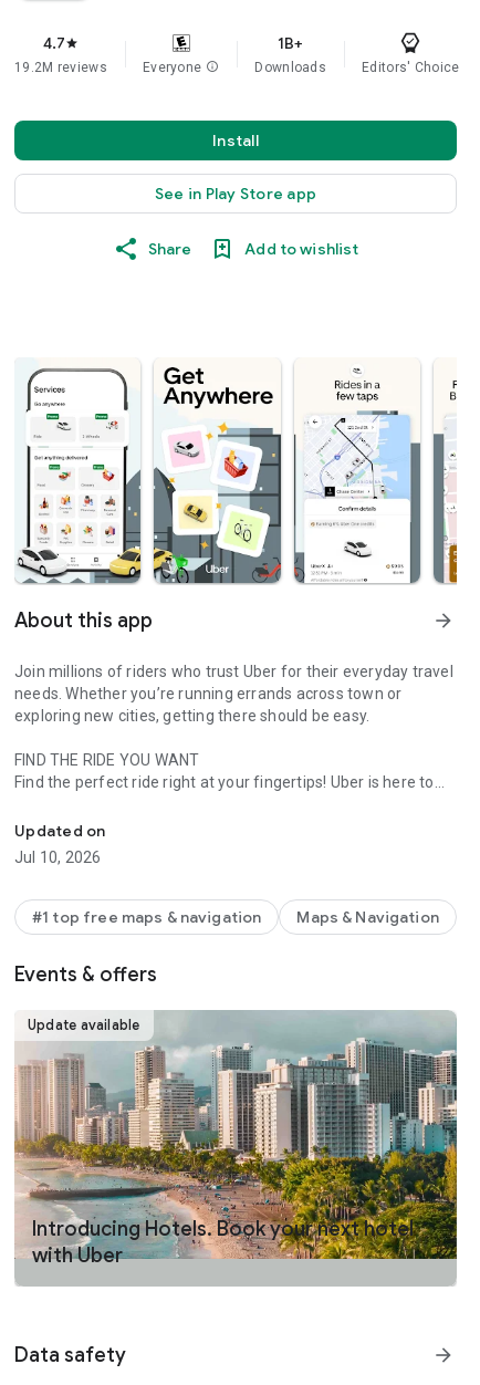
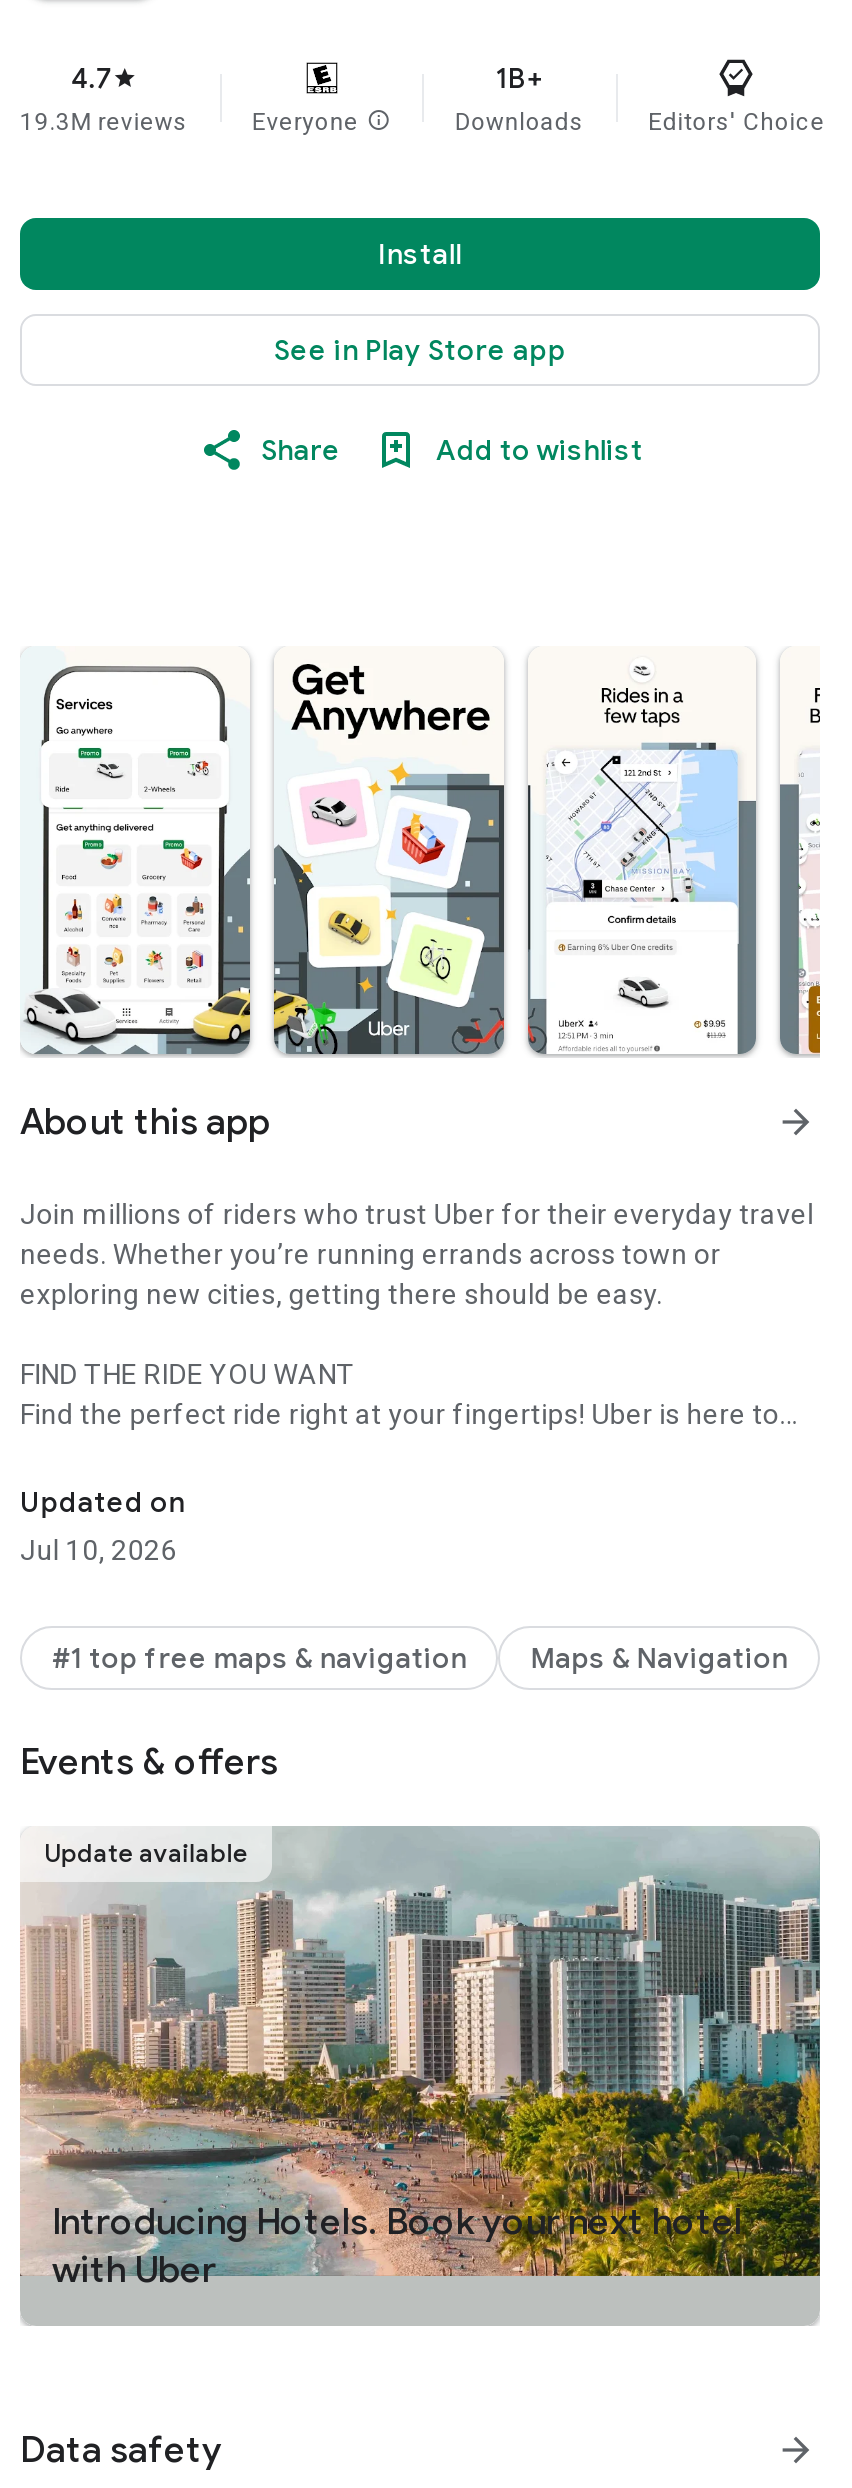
[14,60,107,75] 19.2M reviews -> [20,108,188,136] 19.3M reviews

